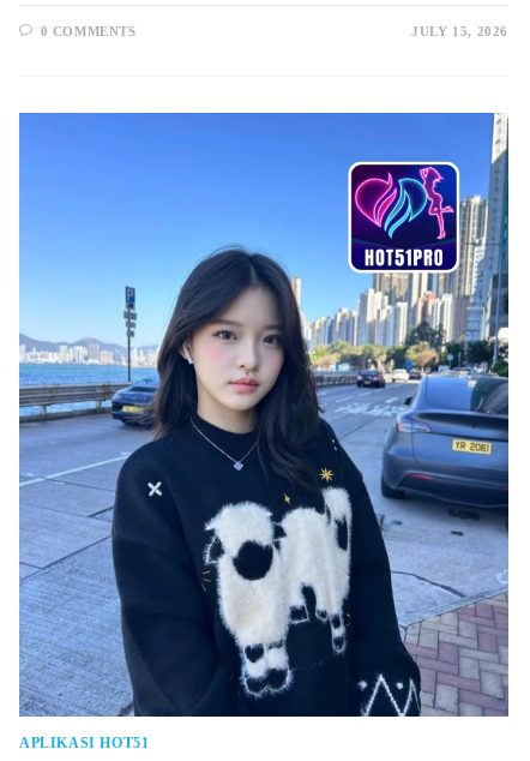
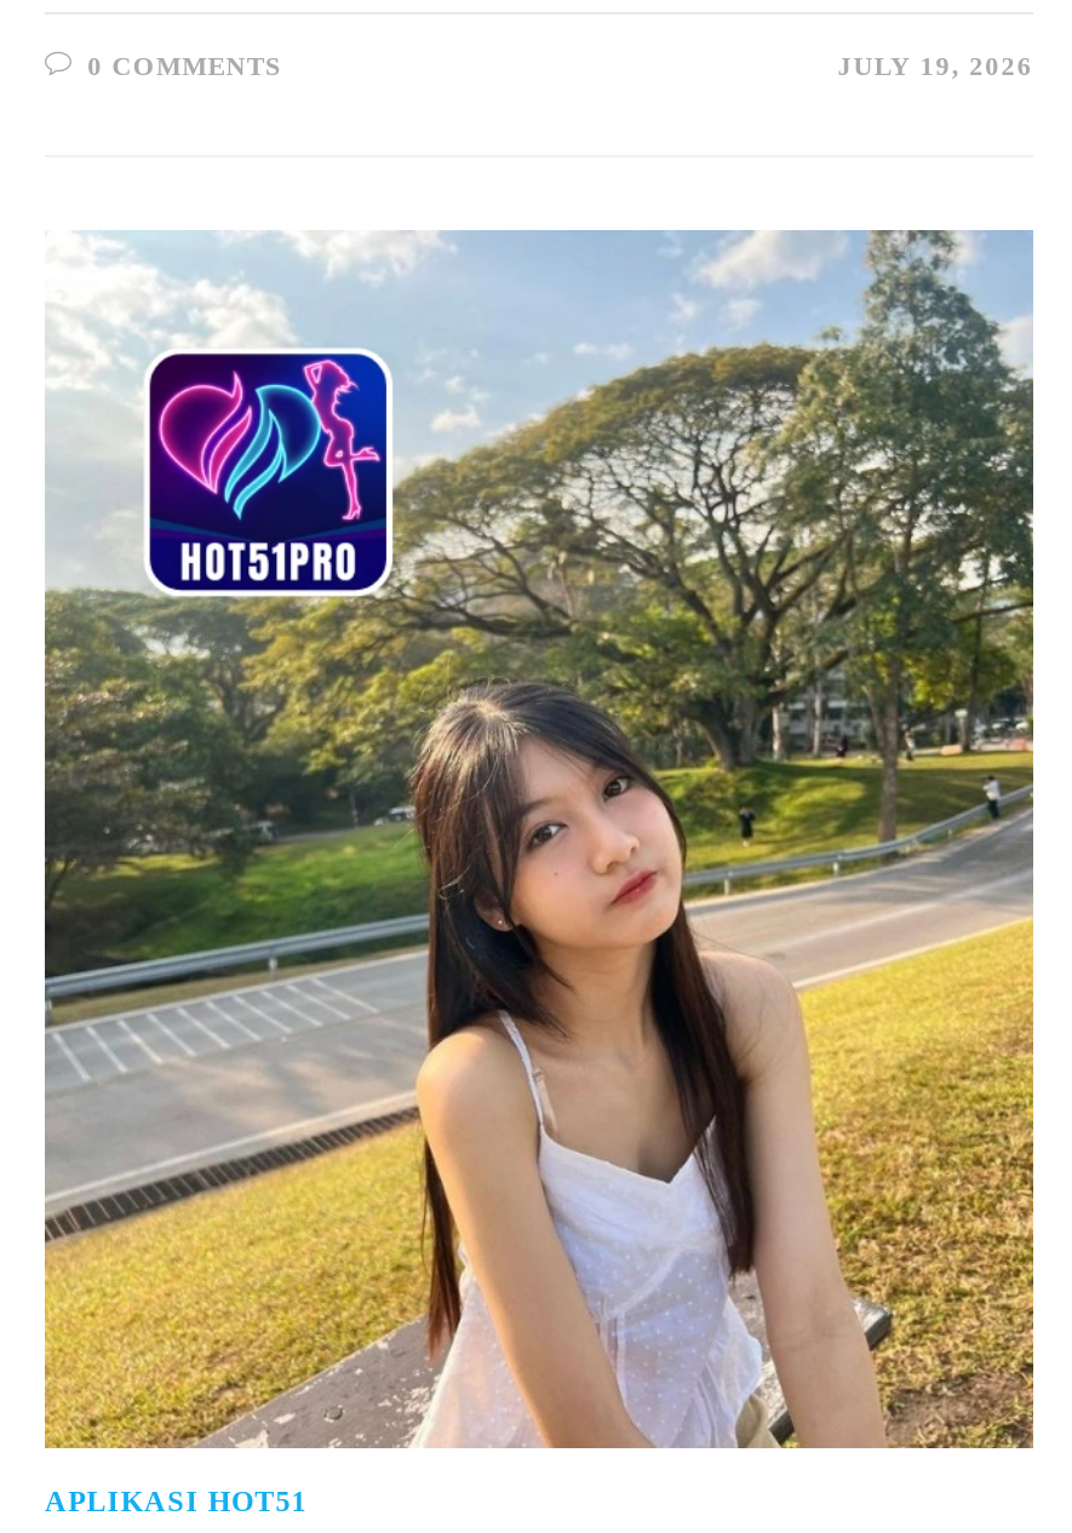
[412,24,508,38] JULY 15, 2026 -> [837,50,1033,79] JULY 19, 2026
[18,112,510,718] [image] -> [42,228,1036,1451] [image]

